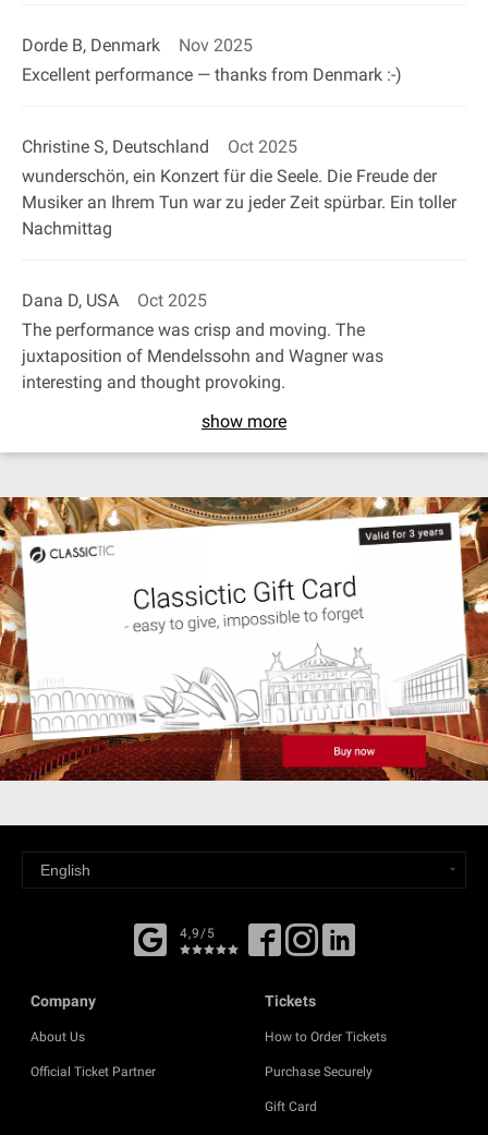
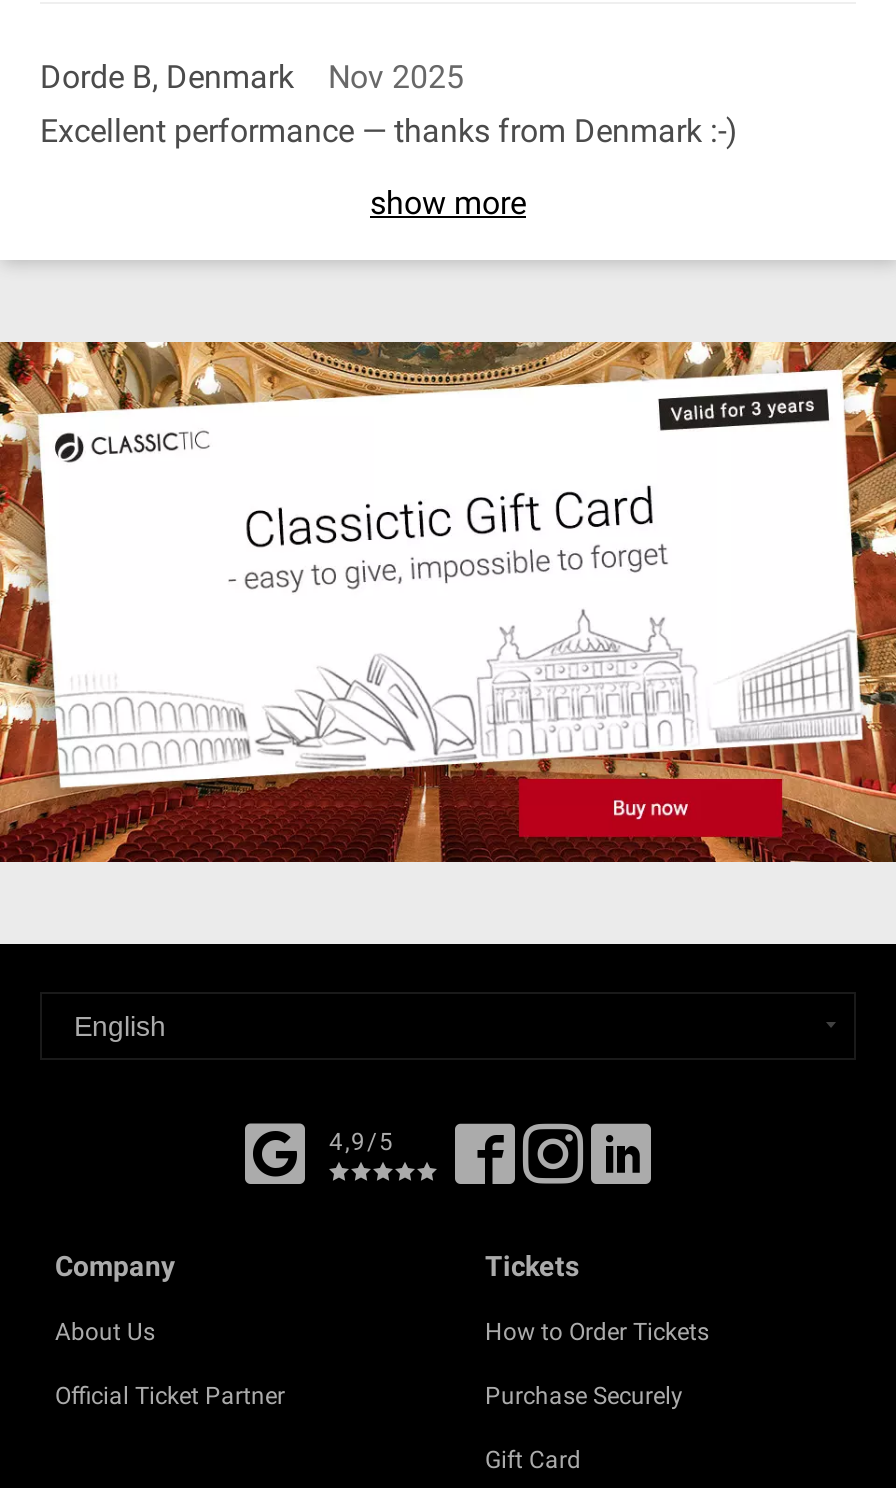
[22,136,456,393] Christine S, Deutschland | Oct 2025 | wunderschön, ein Konzert für die Seele. Die Freude der | Musiker an Ihrem Tun war zu jeder Zeit spürbar. Ein toller | Nachmittag | Dana D, USA | Oct 2025 | The performance was crisp and moving. The | juxtaposition of Mendelssohn and Wagner was | interesting and thought provoking. -> none

